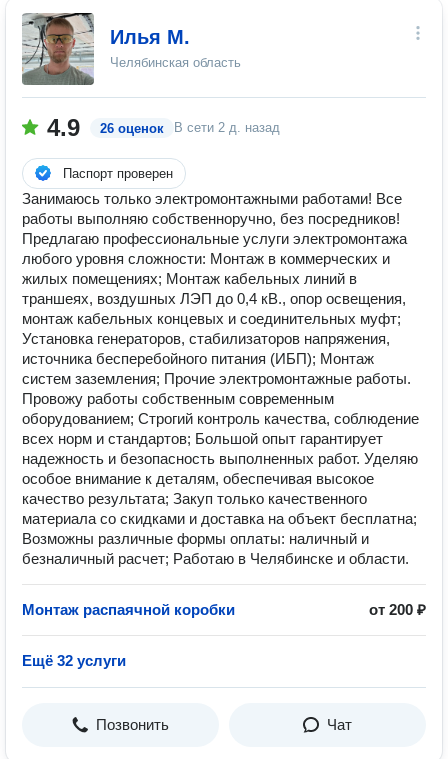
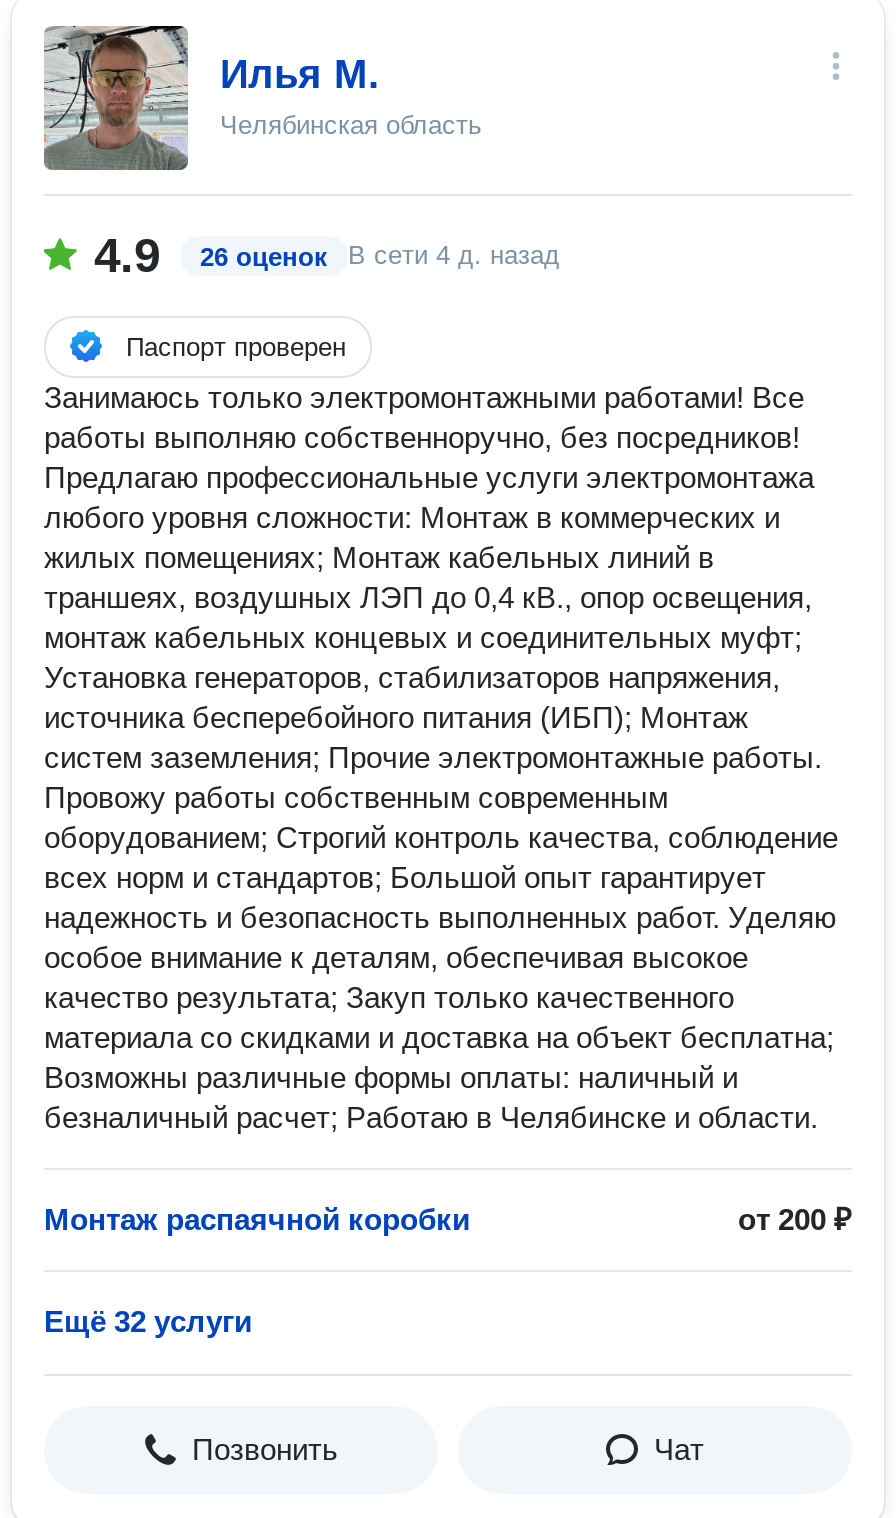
[47,114,280,141] 4.9 26 оценок В сети 2 д. назад -> [94,228,560,282] 4.9 26 оценок В сети 4 д. назад

